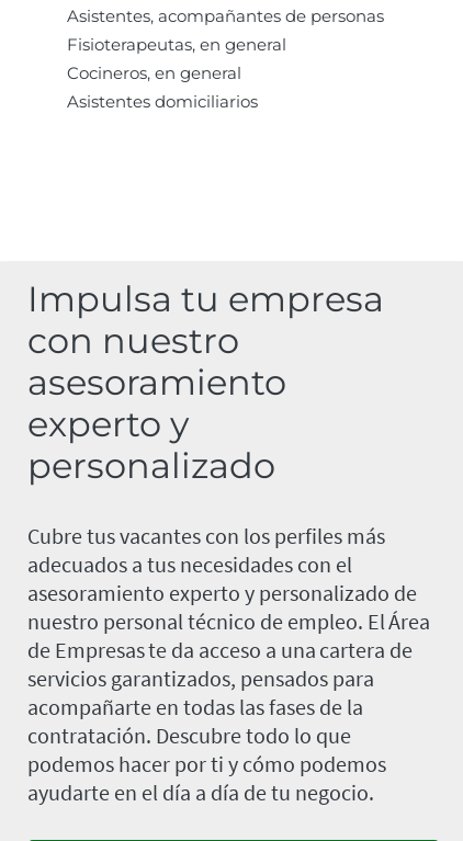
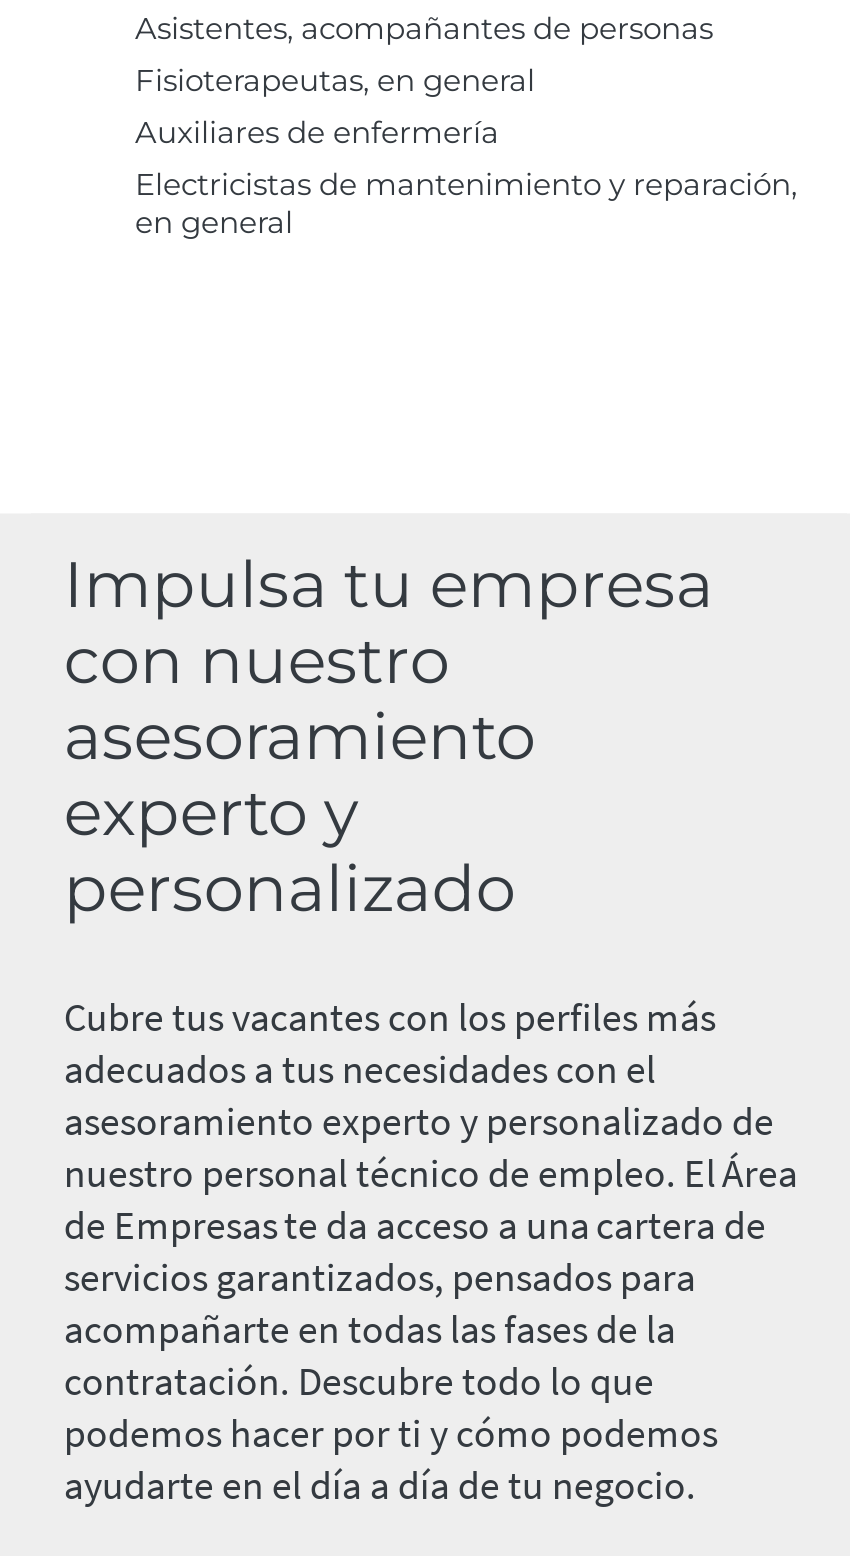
[67,63,258,112] Cocineros, en general | Asistentes domiciliarios -> [135,113,797,241] Auxiliares de enfermería | Electricistas de mantenimiento y reparación, | en general

